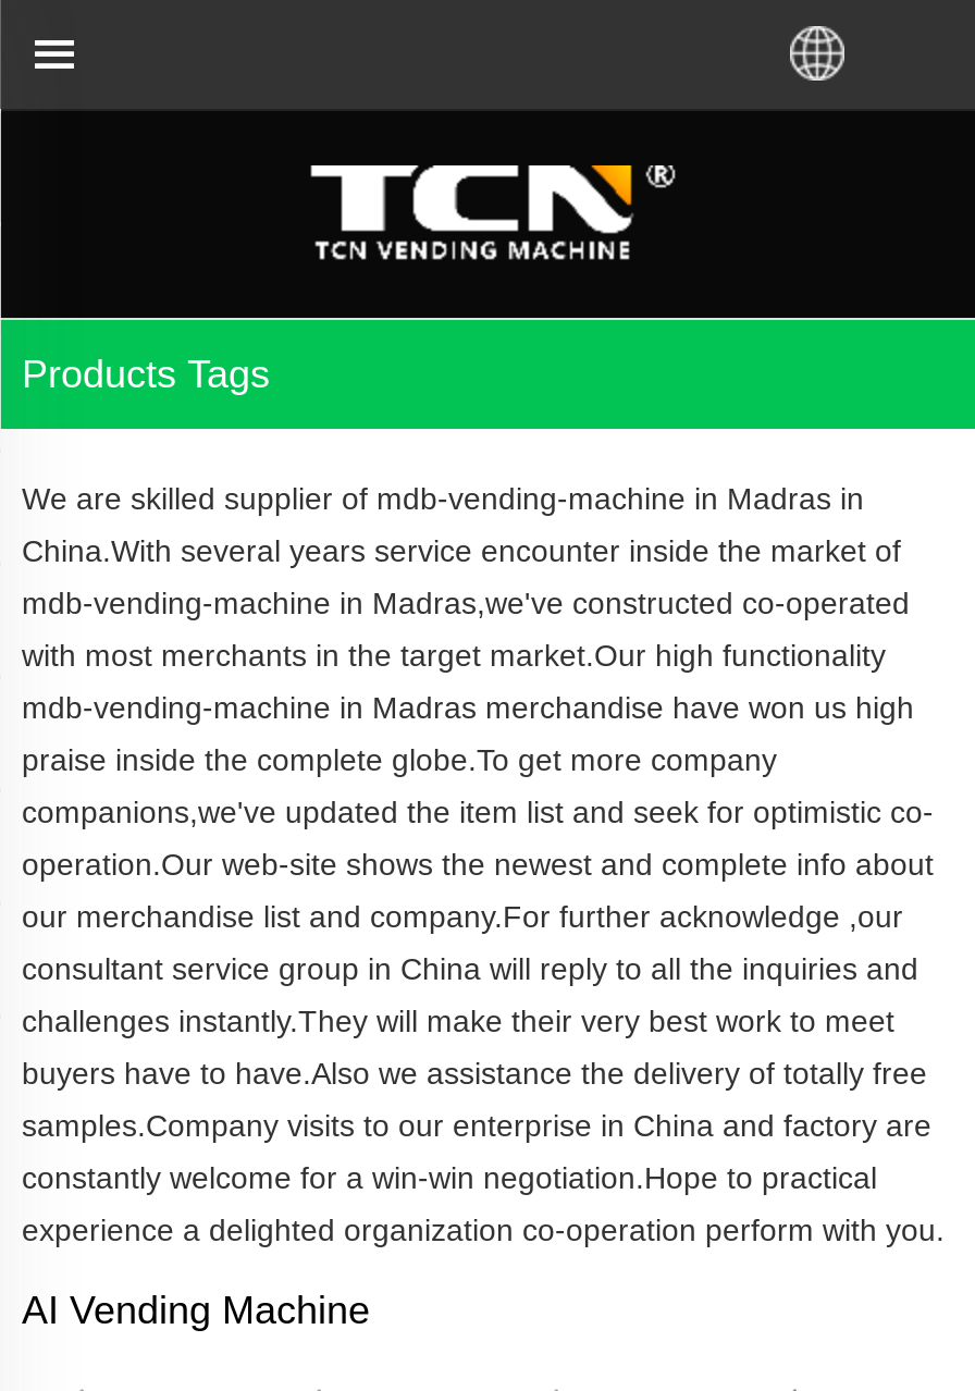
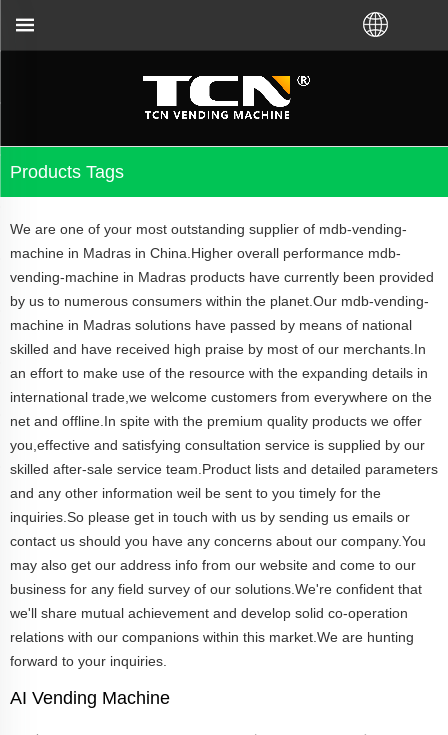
[22,481,945,1247] We are skilled supplier of mdb-vending-machine in Madras in | China.With several years service encounter inside the market of | mdb-vending-machine in Madras,we've constructed co-operated | with most merchants in the target market.Our high functionality | mdb-vending-machine in Madras merchandise have won us high | praise inside the complete globe.To get more company | companions,we've updated the item list and seek for optimistic co- | operation.Our web-site shows the newest and complete info about | our merchandise list and company.For further acknowledge ,our | consultant service group in China will reply to all the inquiries and | challenges instantly.They will make their very best work to meet | buyers have to have.Also we assistance the delivery of totally free | samples.Company visits to our enterprise in China and factory are | constantly welcome for a win-win negotiation.Hope to practical | experience a delighted organization co-operation perform with you. -> [10,221,438,669] We are one of your most outstanding supplier of mdb-vending- | machine in Madras in China.Higher overall performance mdb- | vending-machine in Madras products have currently been provided | by us to numerous consumers within the planet.Our mdb-vending- | machine in Madras solutions have passed by means of national | skilled and have received high praise by most of our merchants.In | an effort to make use of the resource with the expanding details in | international trade,we welcome customers from everywhere on the | net and offline.In spite with the premium quality products we offer | you,effective and satisfying consultation service is supplied by our | skilled after-sale service team.Product lists and detailed parameters | and any other information weil be sent to you timely for the | inquiries.So please get in touch with us by sending us emails or | contact us should you have any concerns about our company.You | may also get our address info from our website and come to our | business for any field survey of our solutions.We're confident that | we'll share mutual achievement and develop solid co-operation | relations with our companions within this market.We are hunting | forward to your inquiries.

